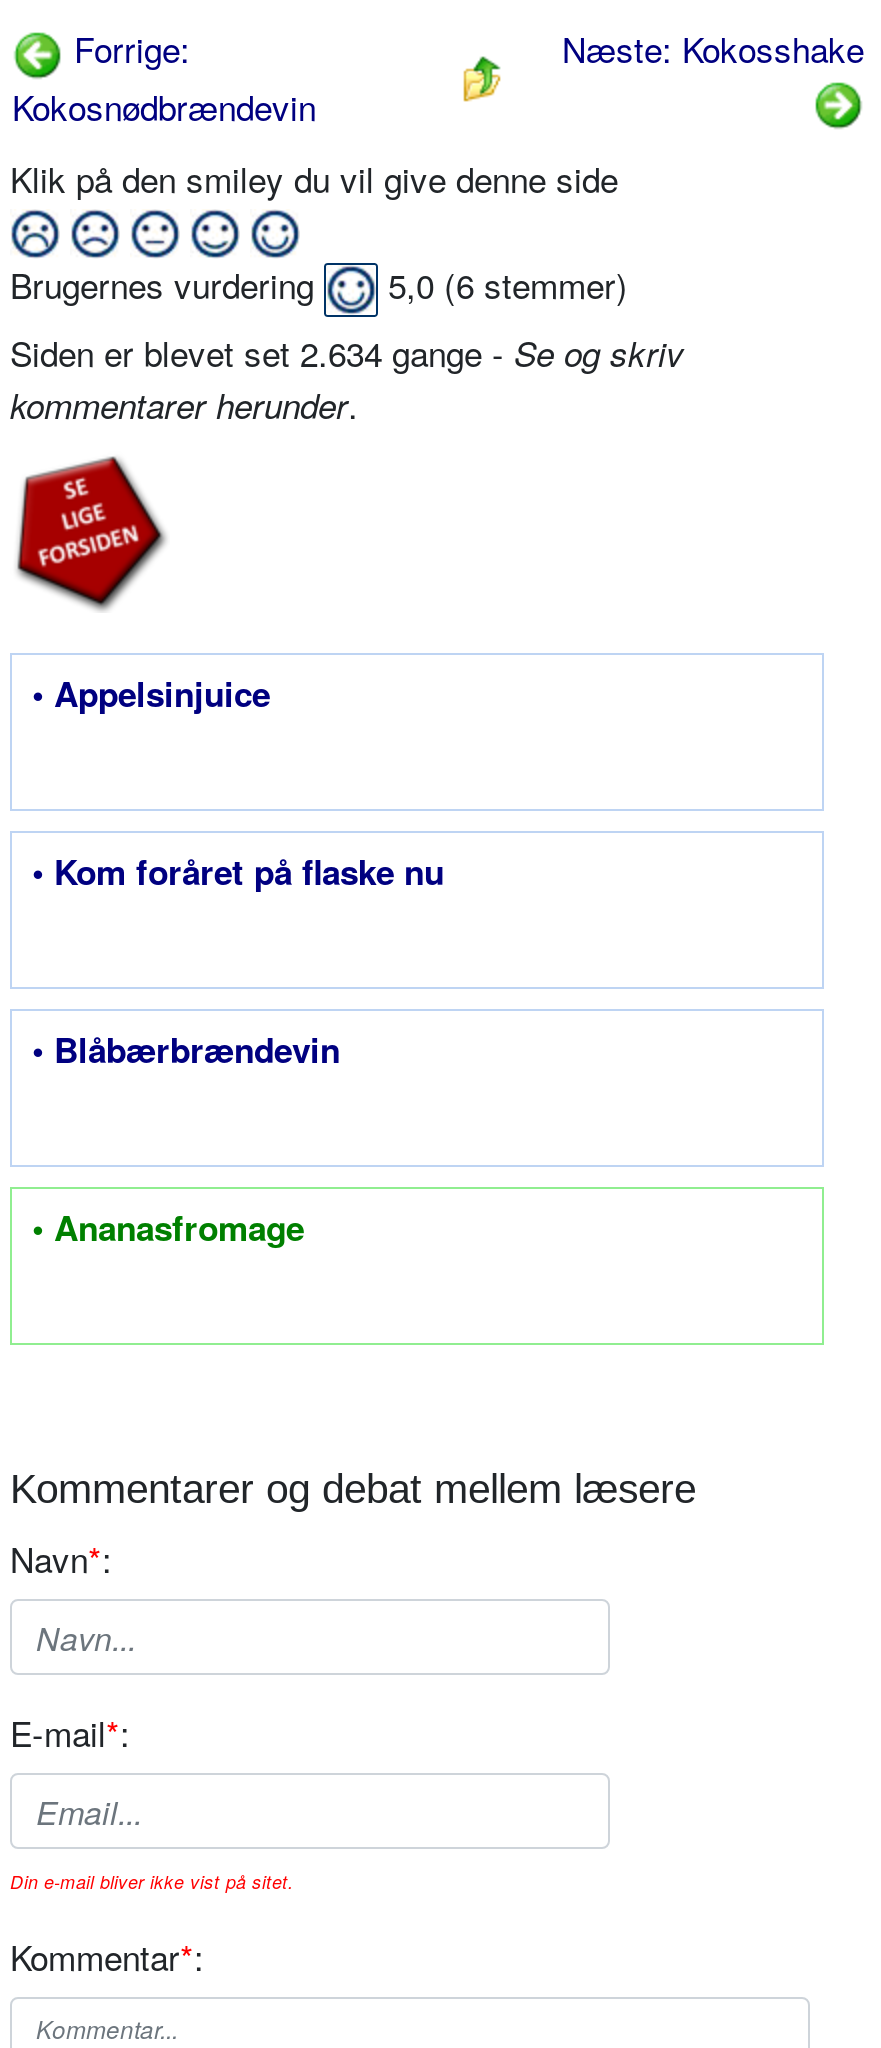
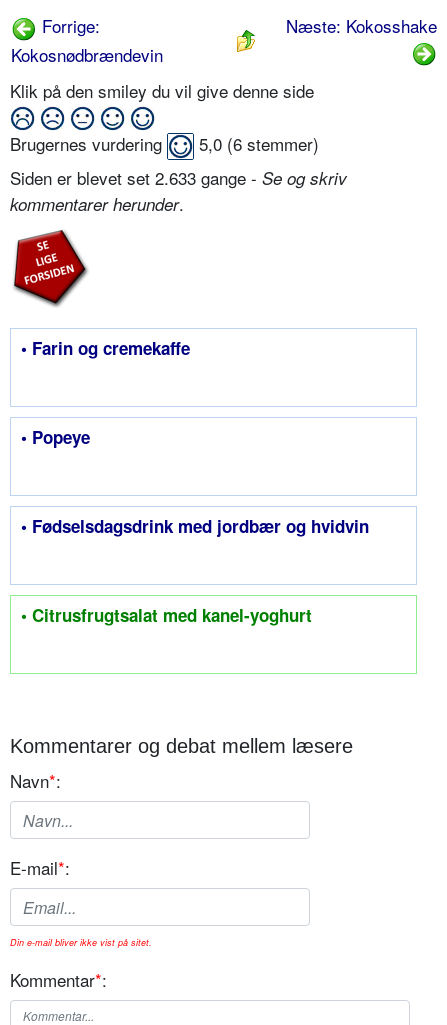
[10,327,684,377] Siden er blevet set 2.634 gange - Se og skriv -> [10,165,347,190] Siden er blevet set 2.633 gange - Se og skriv
[32,669,270,717] • Appelsinjuice -> [21,336,190,360] • Farin og cremekaffe
[32,847,444,895] • Kom foråret på flaske nu -> [21,425,90,449] • Popeye
[32,1025,340,1073] • Blåbærbrændevin -> [21,514,369,538] • Fødselsdagsdrink med jordbær og hvidvin
[32,1203,304,1251] • Ananasfromage -> [21,603,312,627] • Citrusfrugtsalat med kanel-yoghurt

